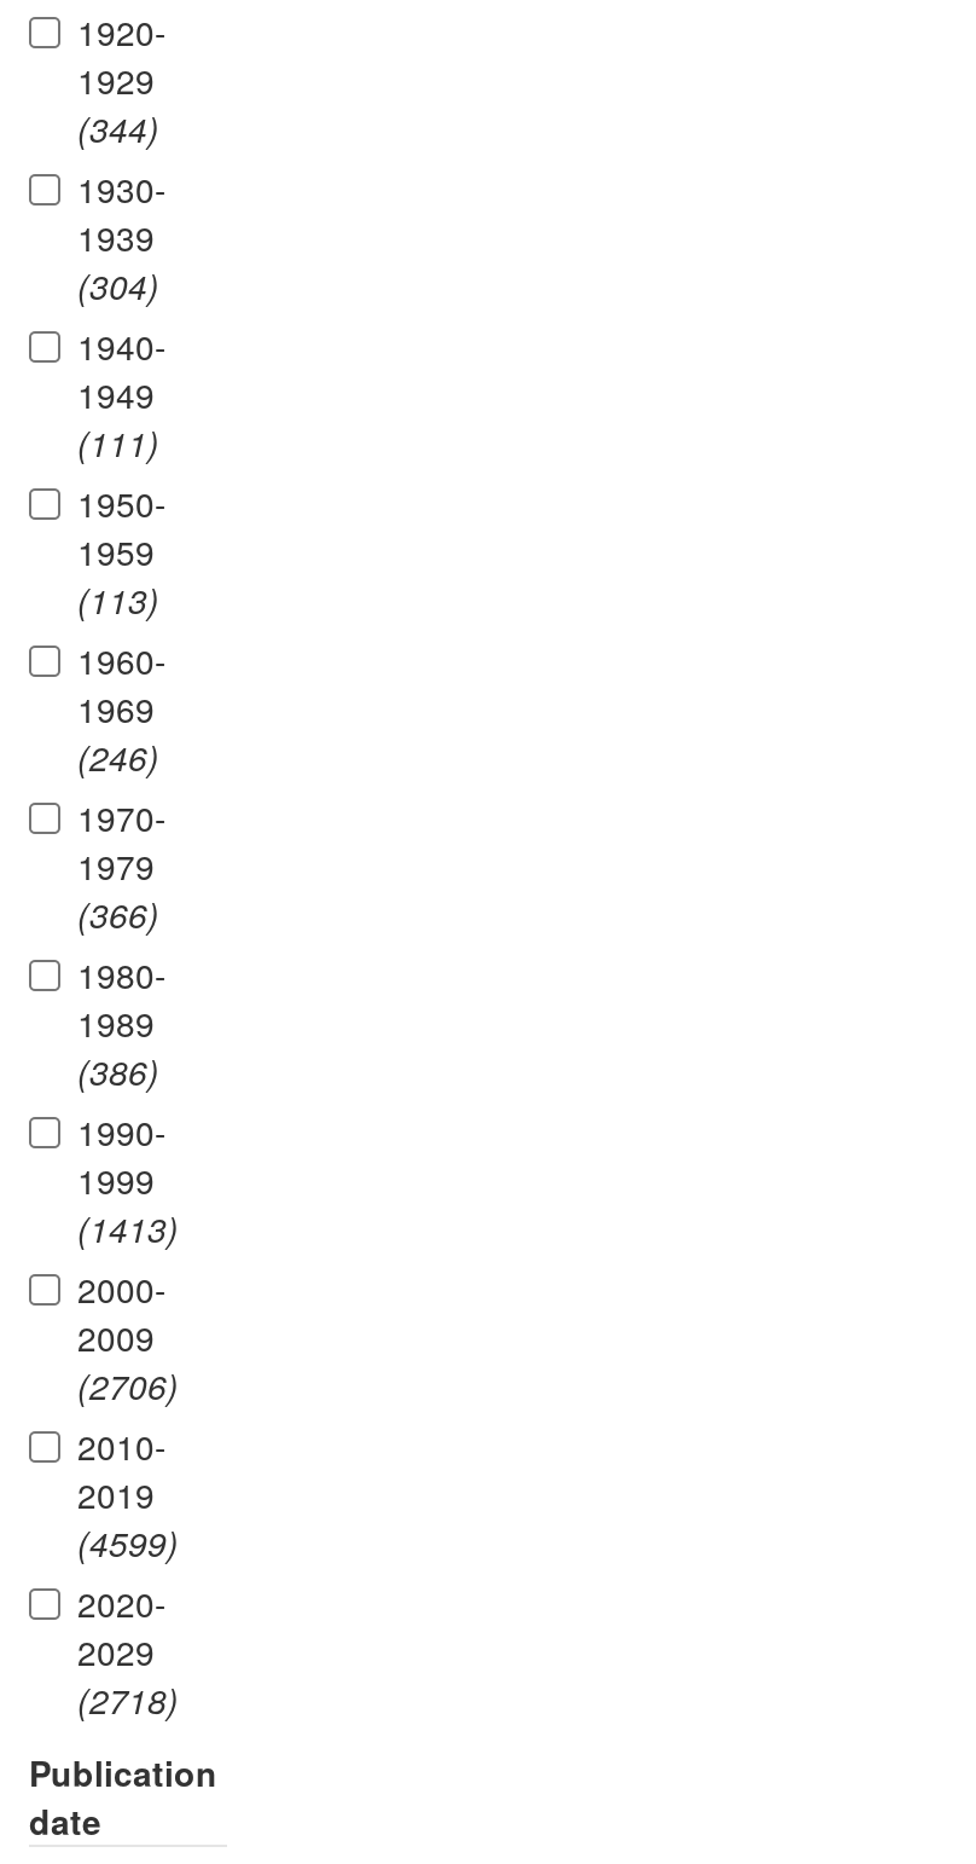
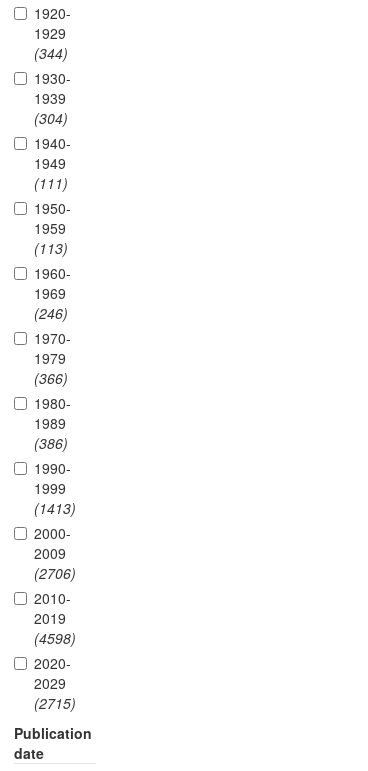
[77,1518,179,1567] (4599) -> [34,628,76,648] (4598)
[77,1675,179,1724] (2718) -> [34,693,76,713] (2715)

